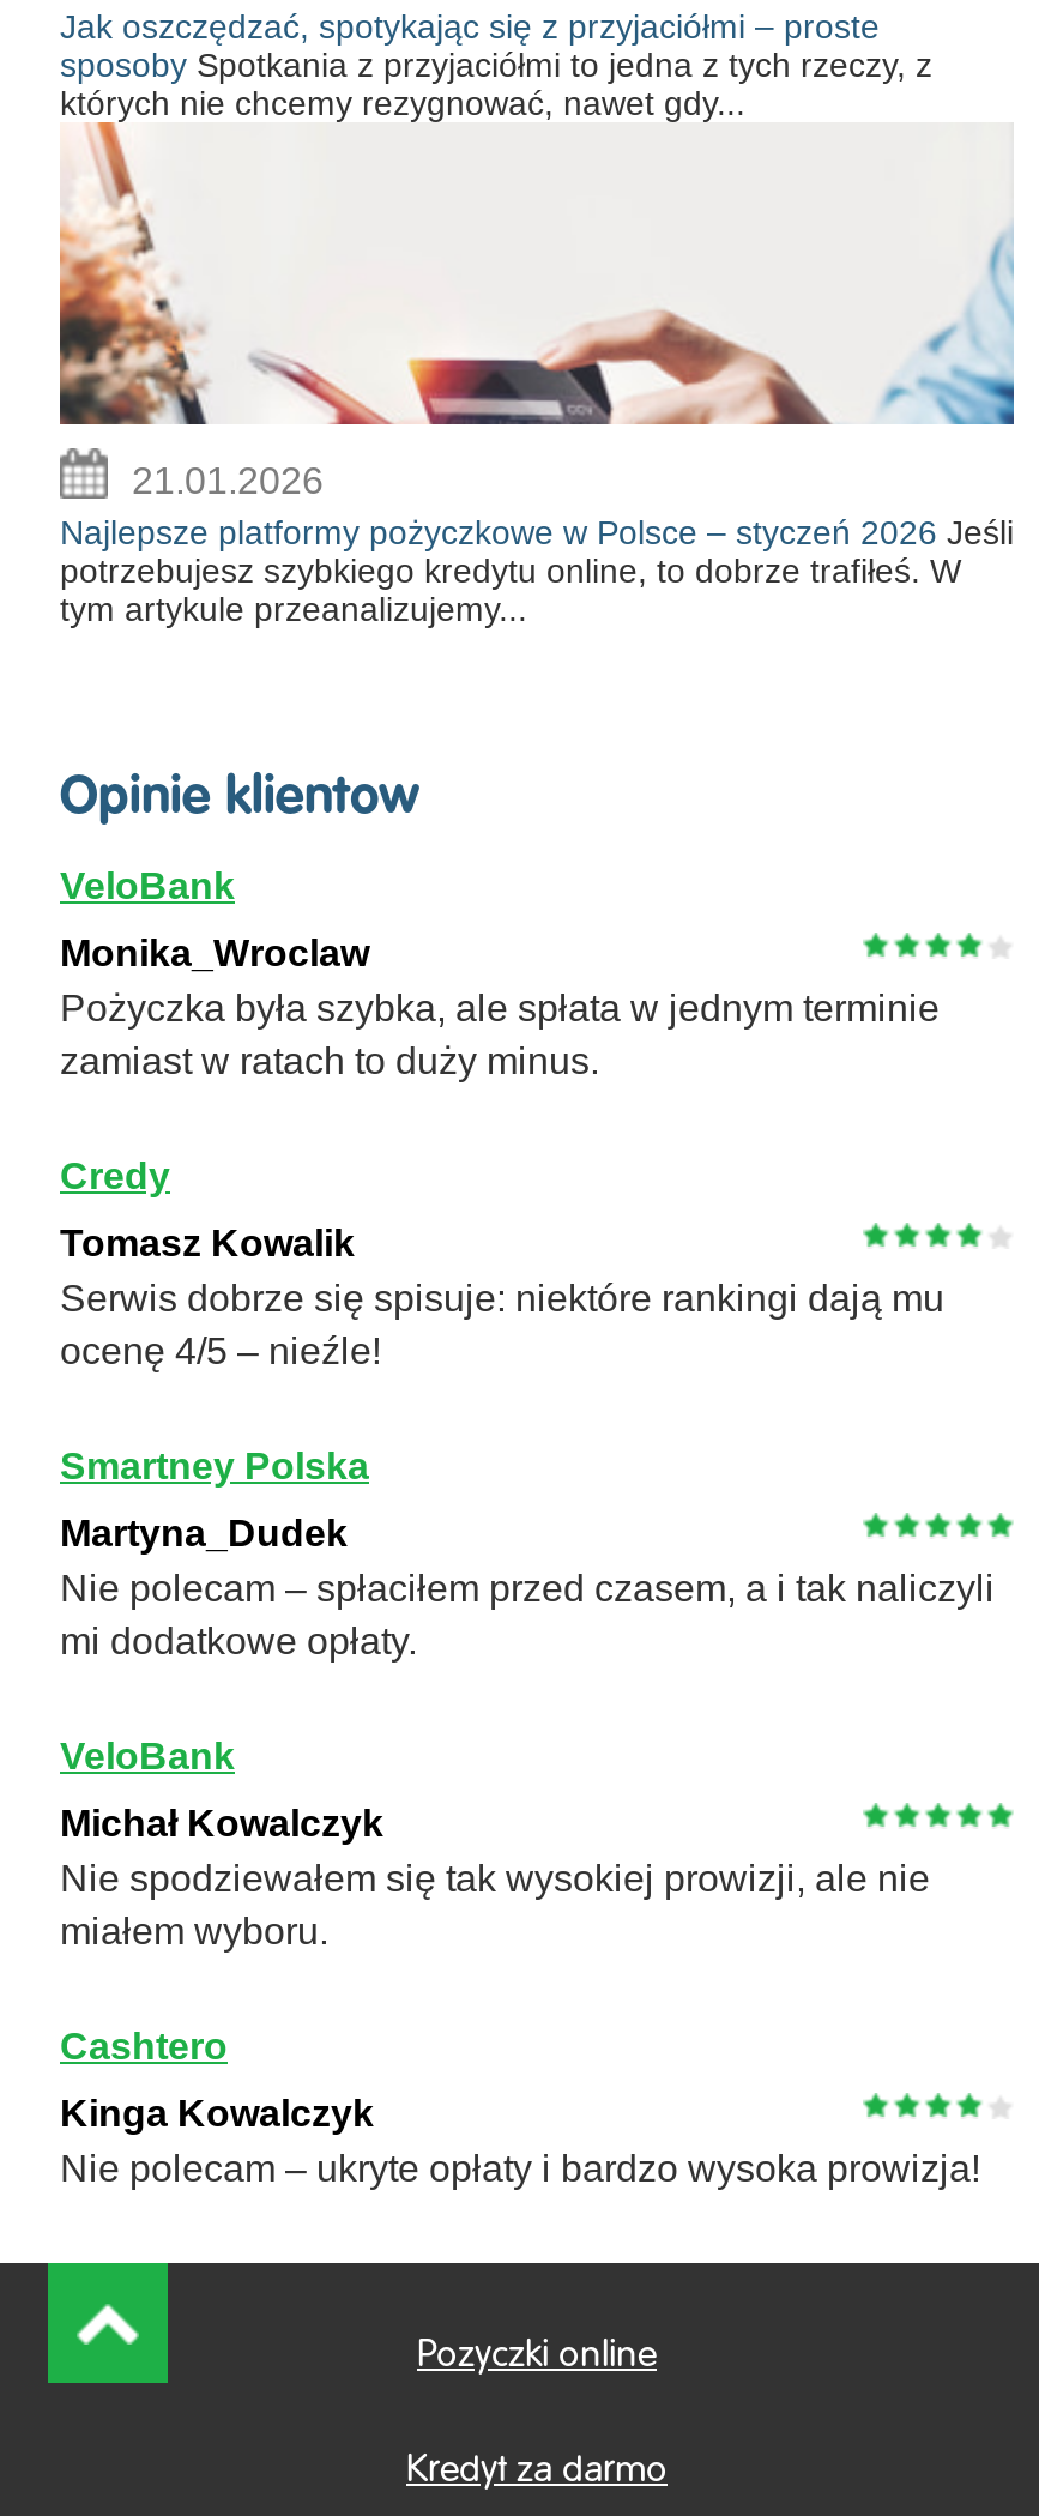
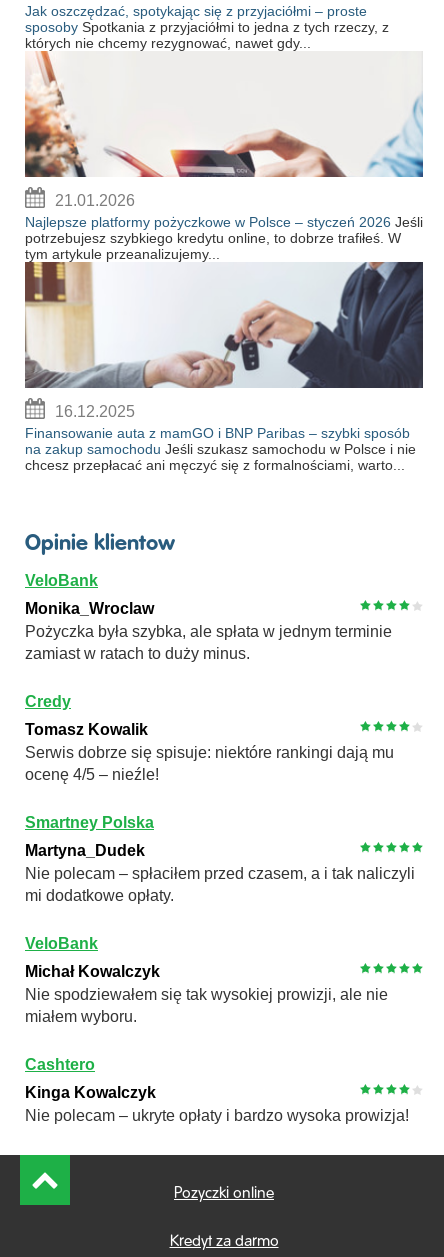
none -> [24,261,424,472] [image] | 16.12.2025 | Finansowanie auta z mamGO i BNP Paribas – szybki sposób | na zakup samochodu Jeśli szukasz samochodu w Polsce i nie | chcesz przepłacać ani męczyć się z formalnościami, warto...

